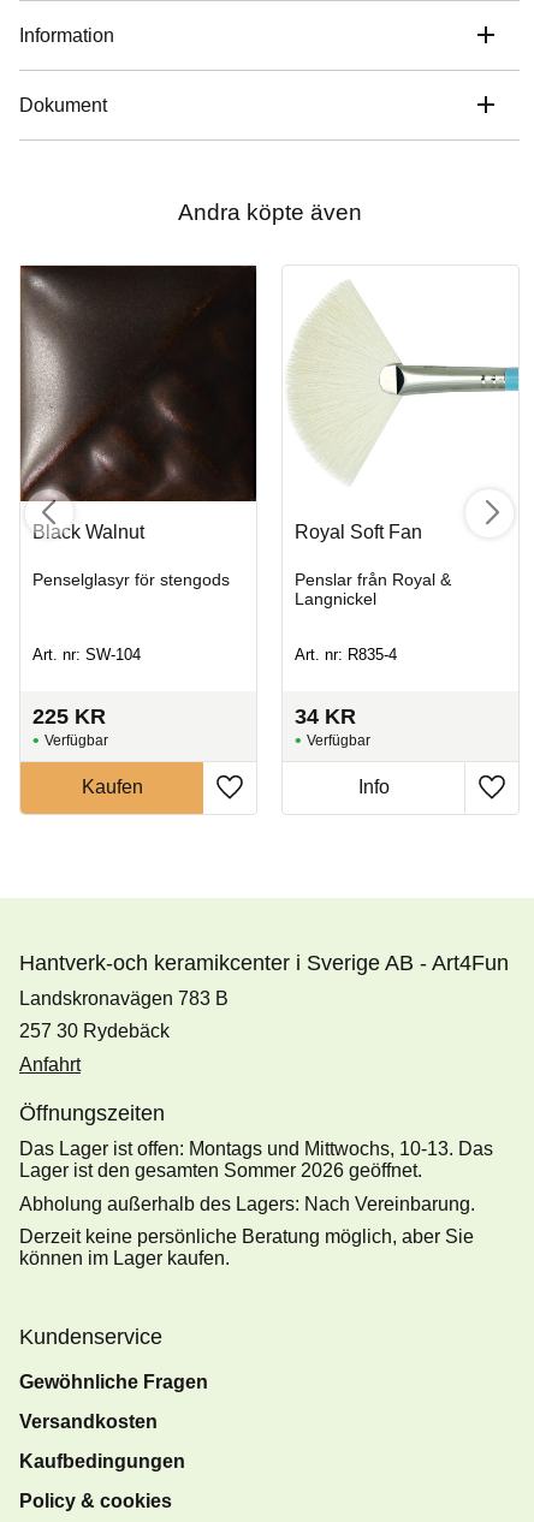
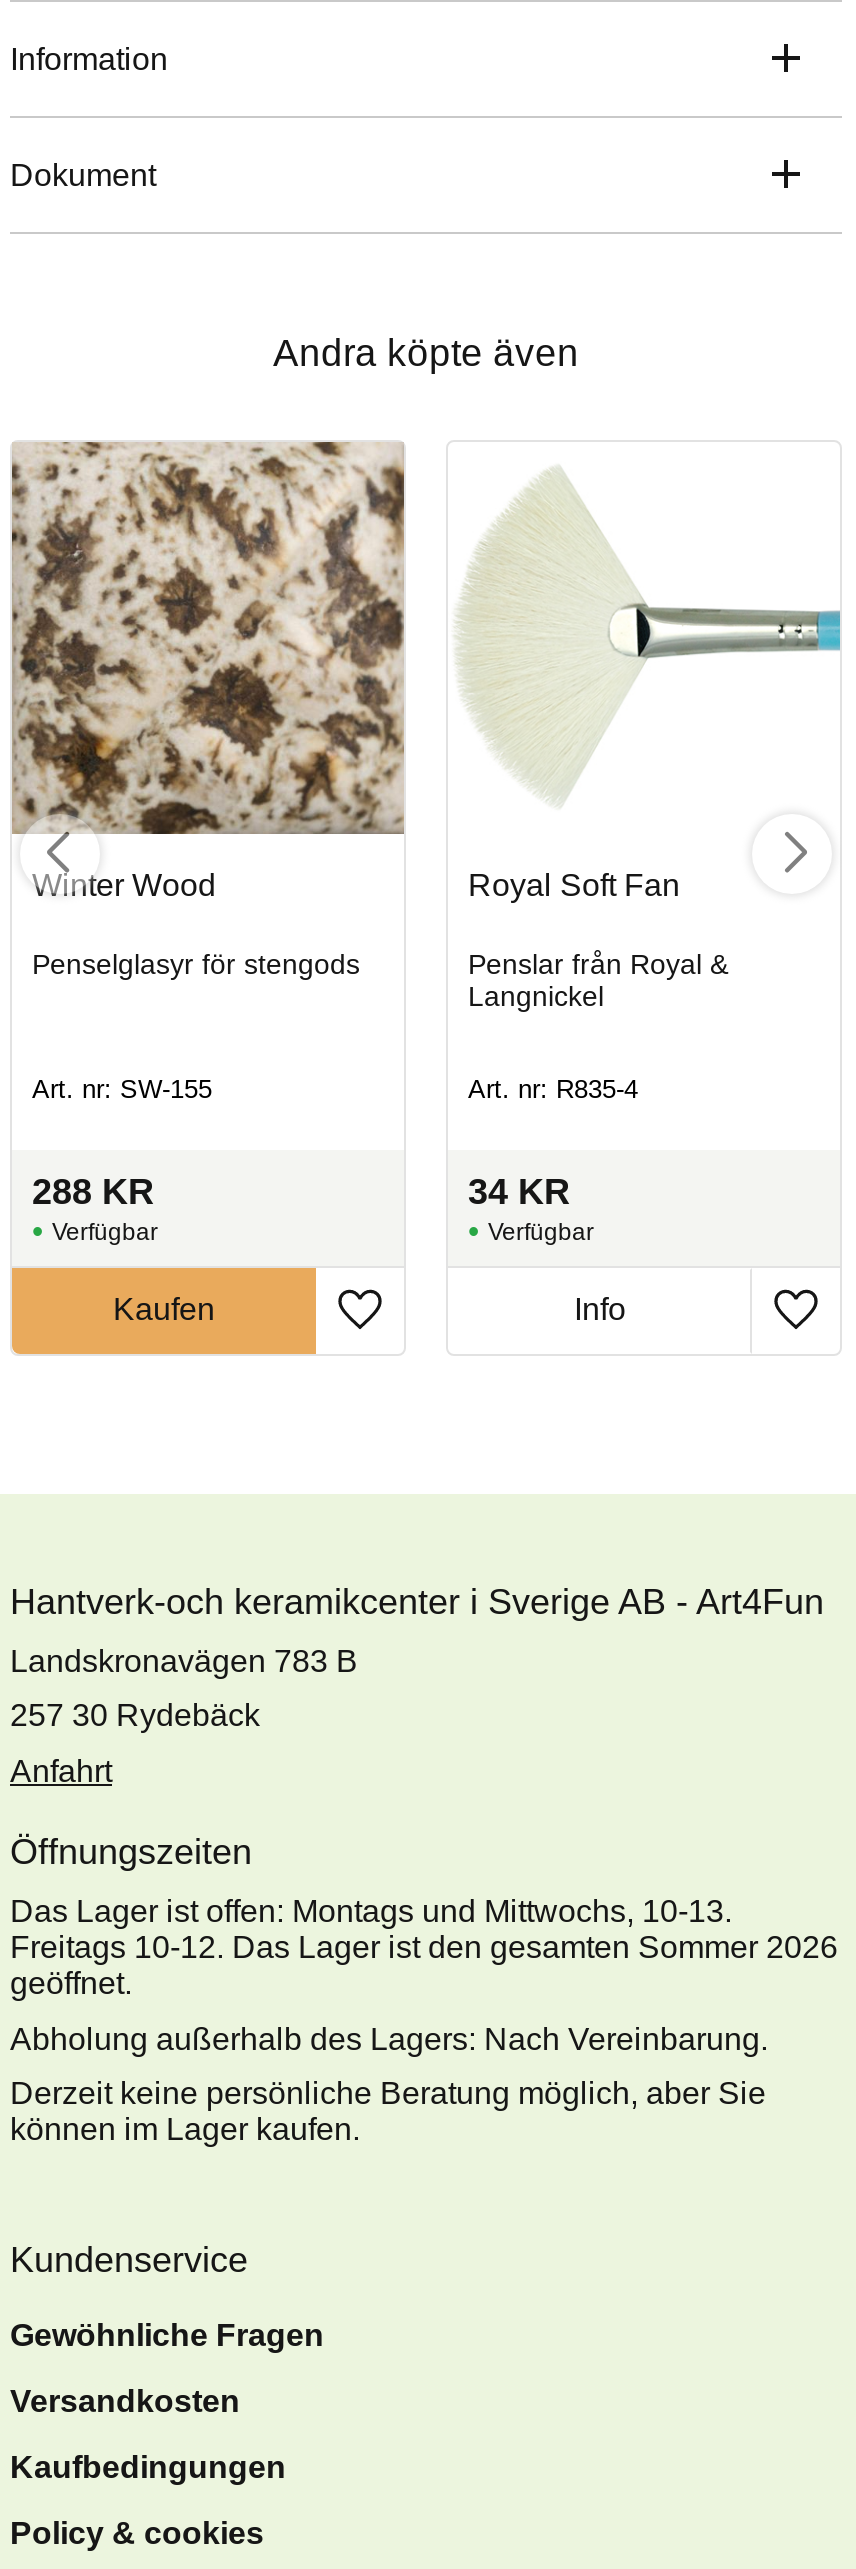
[20,264,257,542] [image] | Black Walnut -> [10,440,406,901] [image] | Winter Wood
[32,645,141,663] Art. nr: SW-104 -> [32,1074,212,1104] Art. nr: SW-155
[32,704,106,728] 225 KR -> [32,1171,154,1211] 288 KR
[19,1139,493,1181] Das Lager ist offen: Montags und Mittwochs, 10-13. Das | Lager ist den gesamten Sommer 2026 geöffnet. -> [10,1894,838,2000] Das Lager ist offen: Montags und Mittwochs, 10-13. | Freitags 10-12. Das Lager ist den gesamten Sommer 2026 | geöffnet.

